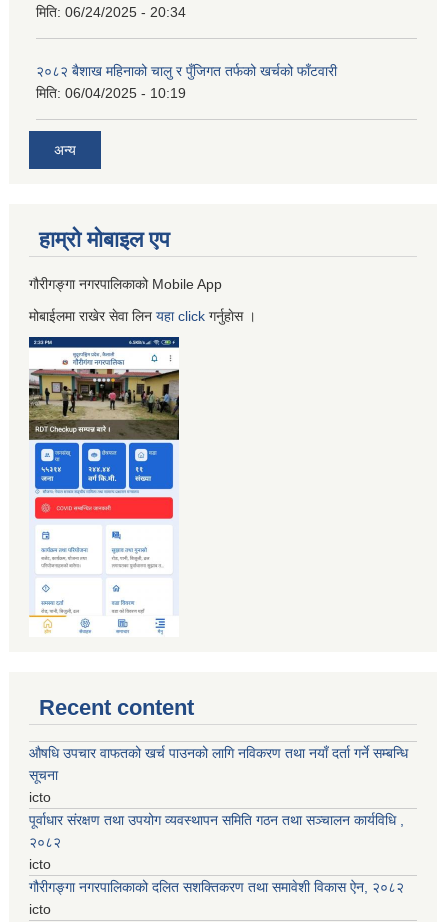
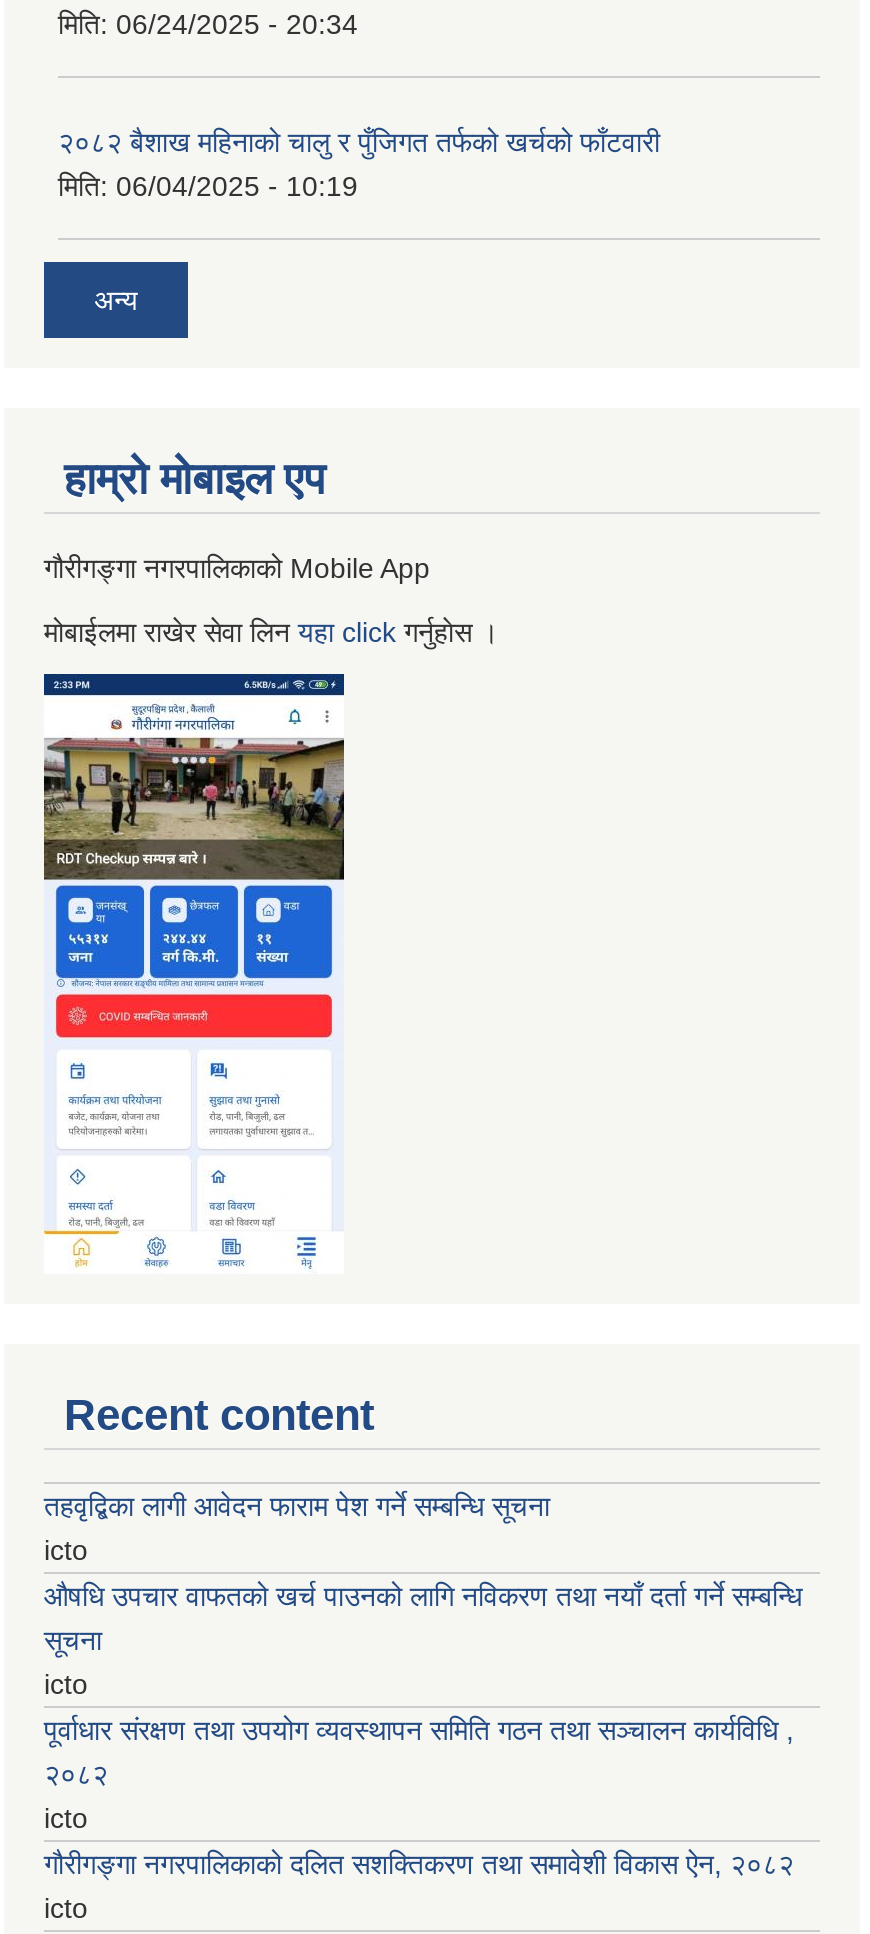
none -> [44,1490,550,1566] तहवृद्बिका लागी आवेदन फाराम पेश गर्ने सम्बन्धि सूचना | icto

